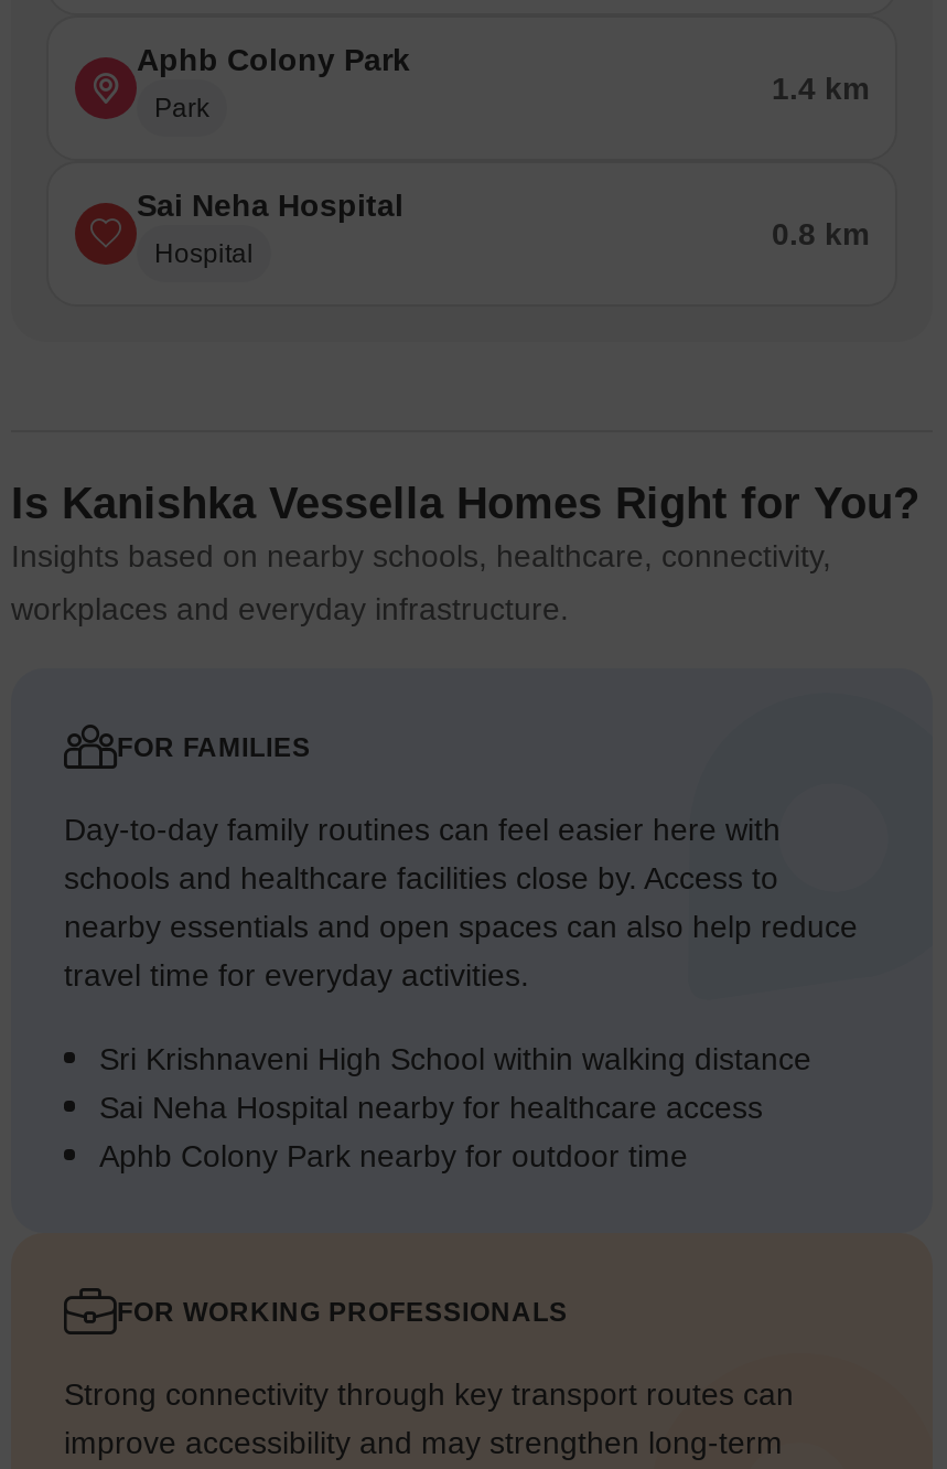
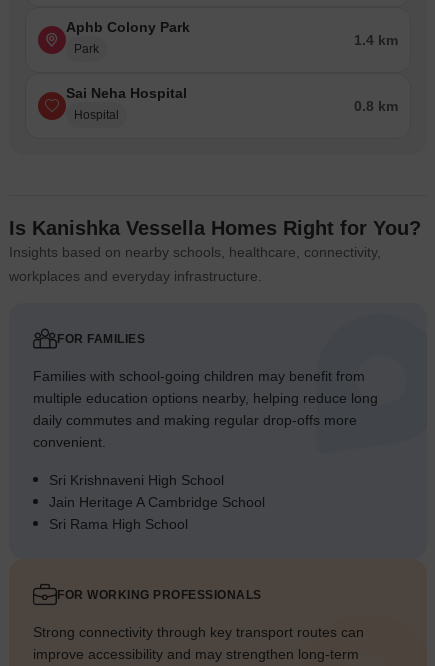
[64,813,858,993] Day-to-day family routines can feel easier here with | schools and healthcare facilities close by. Access to | nearby essentials and open spaces can also help reduce | travel time for everyday activities. -> [33,368,378,450] Families with school-going children may benefit from | multiple education options nearby, helping reduce long | daily commutes and making regular drop-offs more | convenient.
[99,1042,811,1174] Sri Krishnaveni High School within walking distance | Sai Neha Hospital nearby for healthcare access | Aphb Colony Park nearby for outdoor time -> [49,472,265,532] Sri Krishnaveni High School | Jain Heritage A Cambridge School | Sri Rama High School

